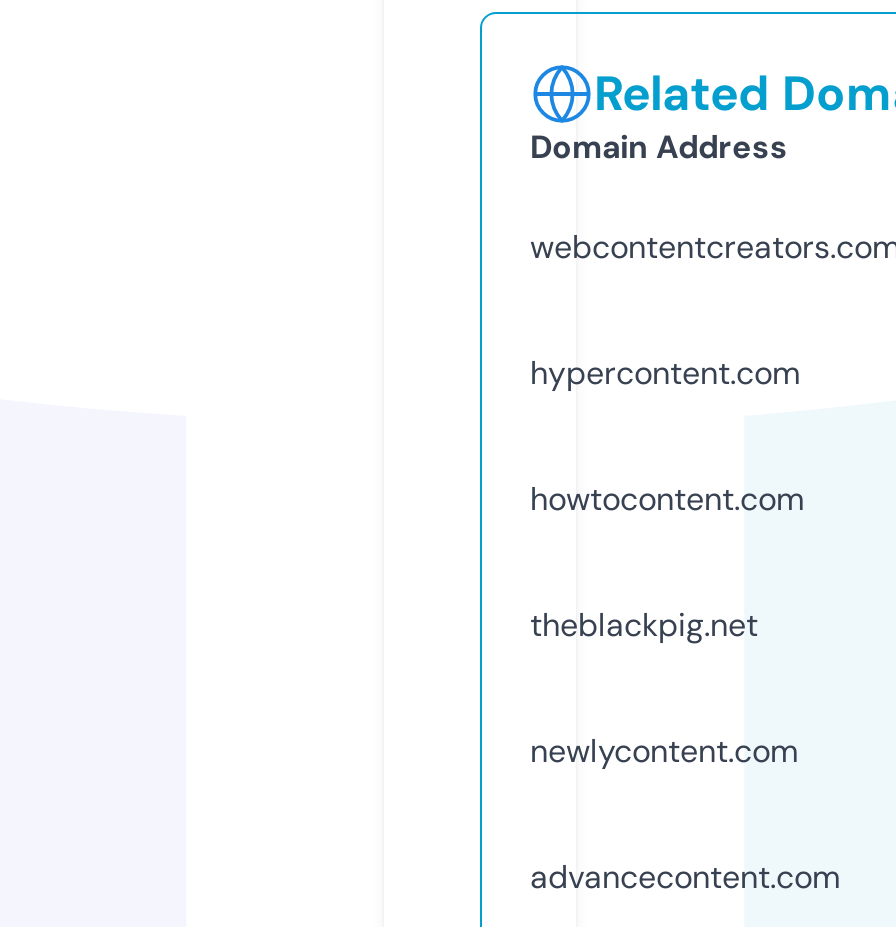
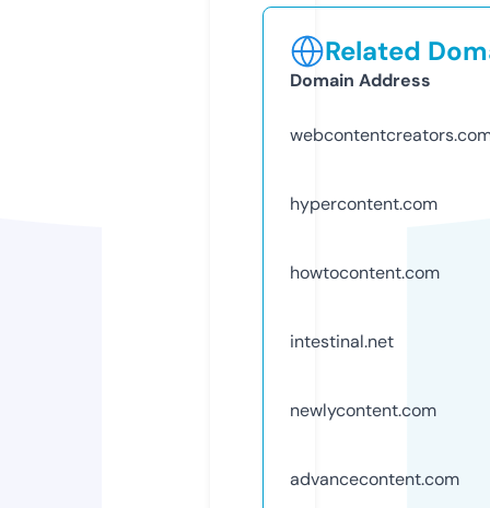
[530,604,758,646] theblackpig.net -> [290,330,394,353] intestinal.net

